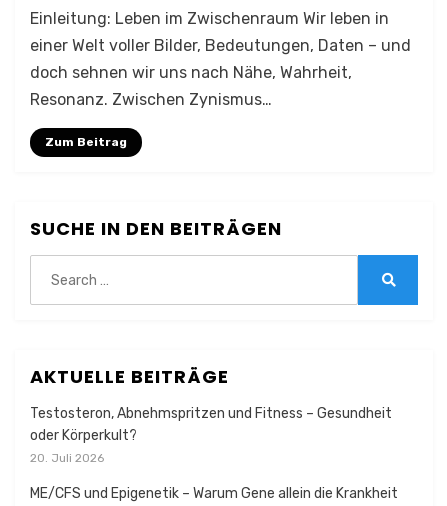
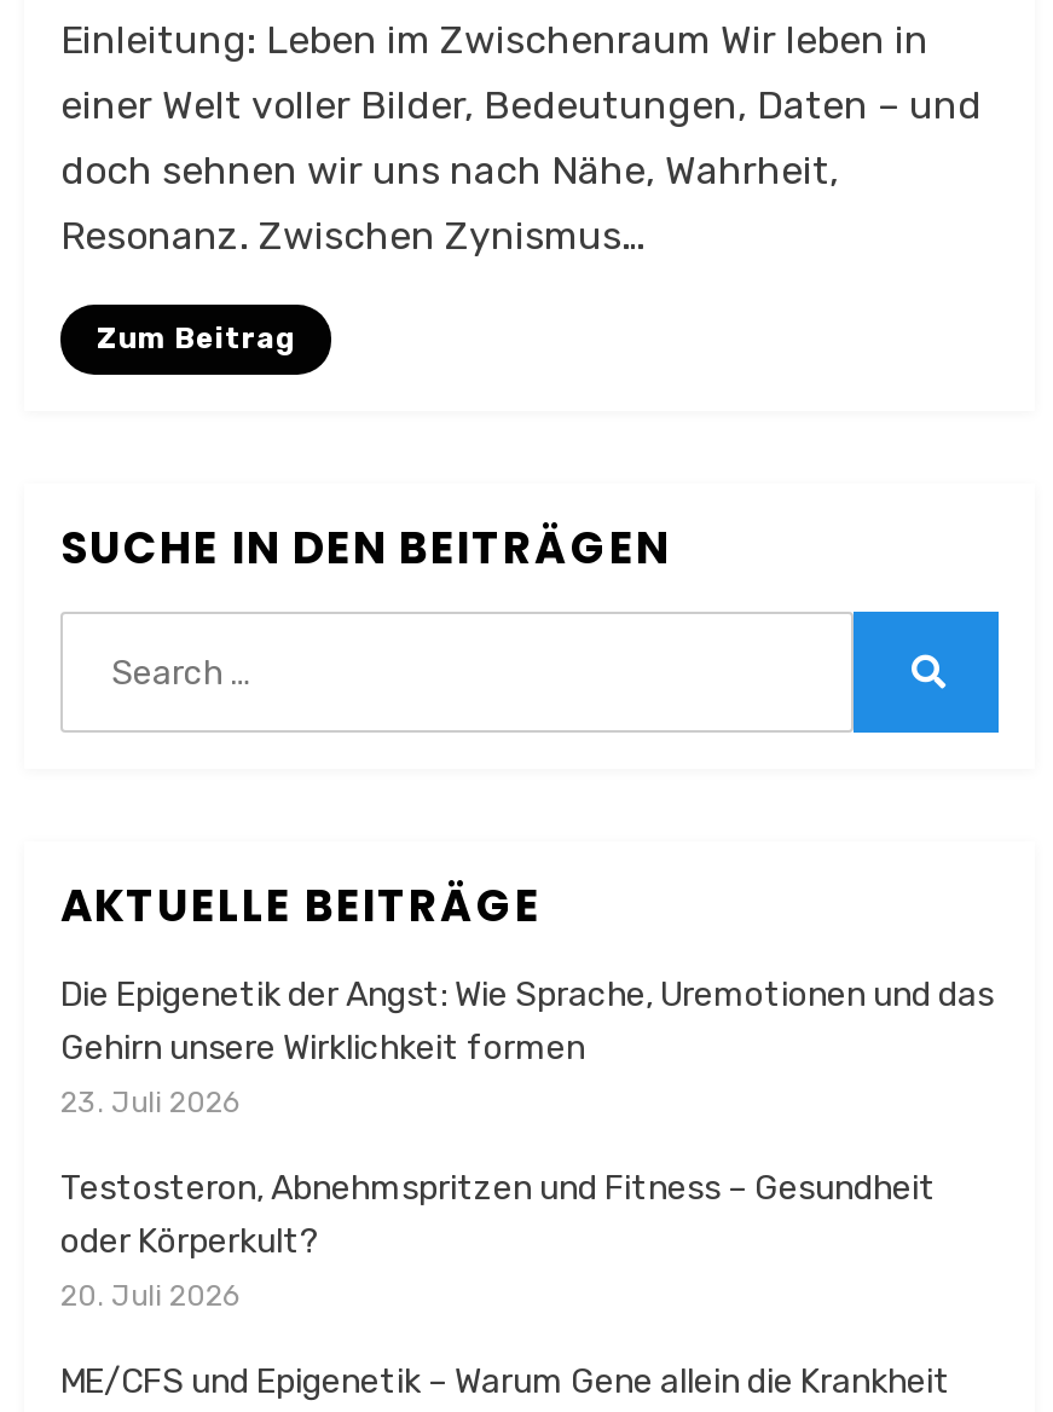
none -> [60,974,994,1119] Die Epigenetik der Angst: Wie Sprache, Uremotionen und das | Gehirn unsere Wirklichkeit formen | 23. Juli 2026

